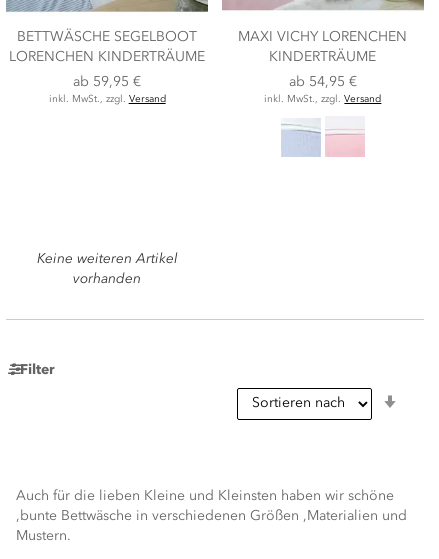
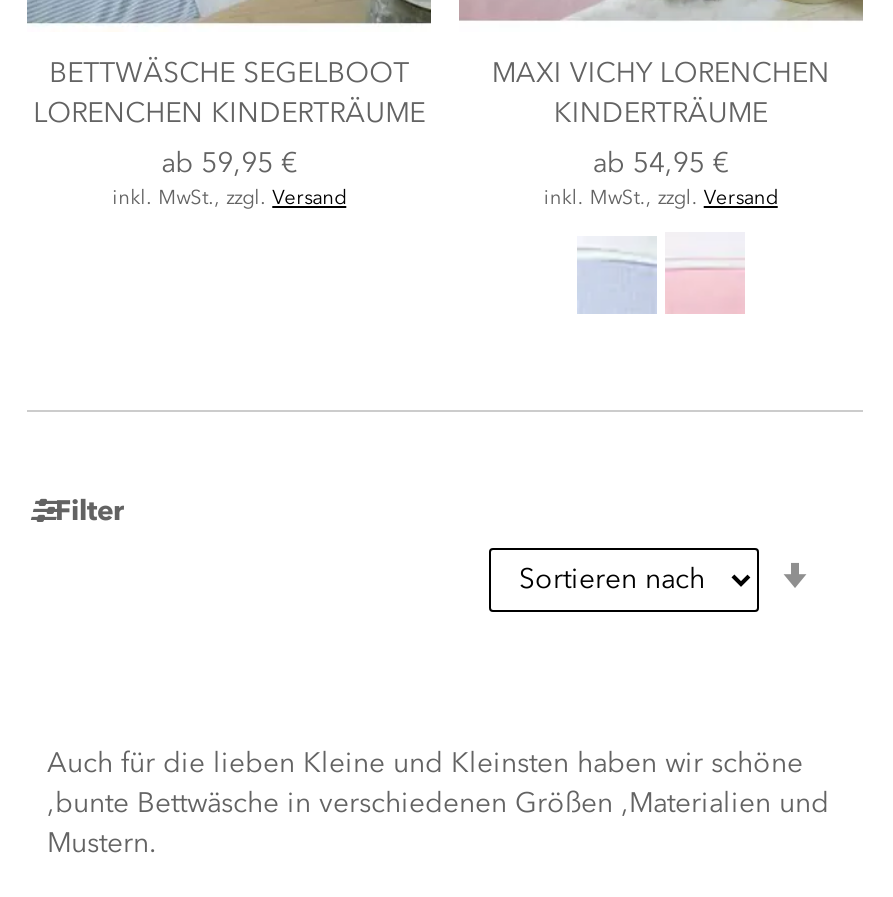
[37,250,178,287] Keine weiteren Artikel | vorhanden -> none

